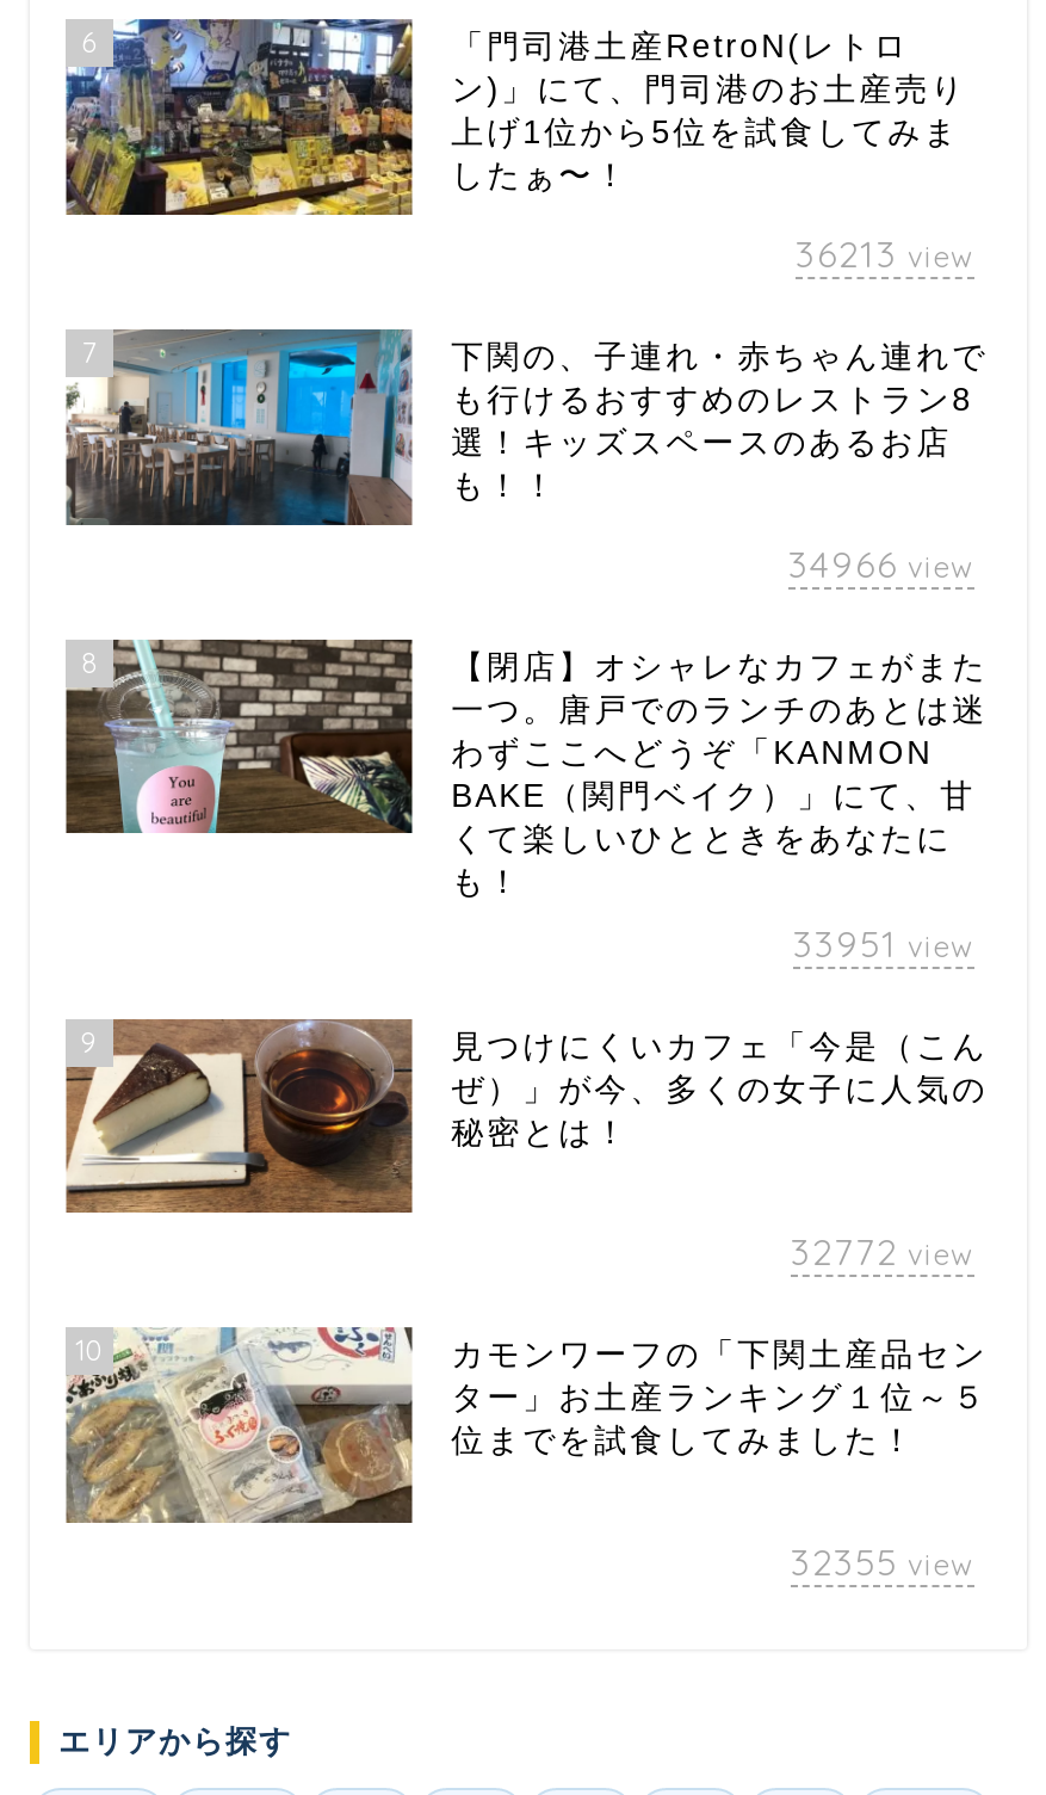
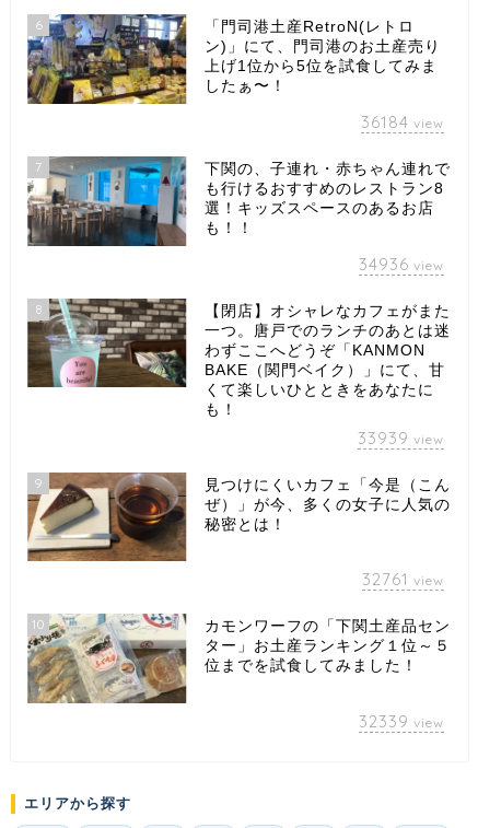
[796,231,974,276] 36213 view -> [361,111,444,132] 36184 view
[788,541,974,586] 34966 view -> [359,253,444,274] 34936 view
[793,920,974,966] 33951 view -> [358,427,444,448] 33939 view
[791,1230,974,1276] 32772 view -> [362,569,444,590] 32761 view
[791,1540,974,1586] 32355 view -> [359,711,444,732] 32339 view

